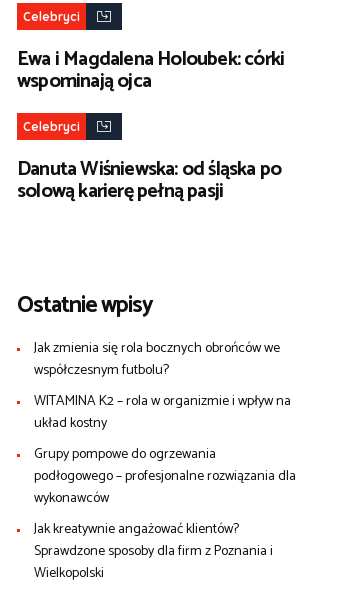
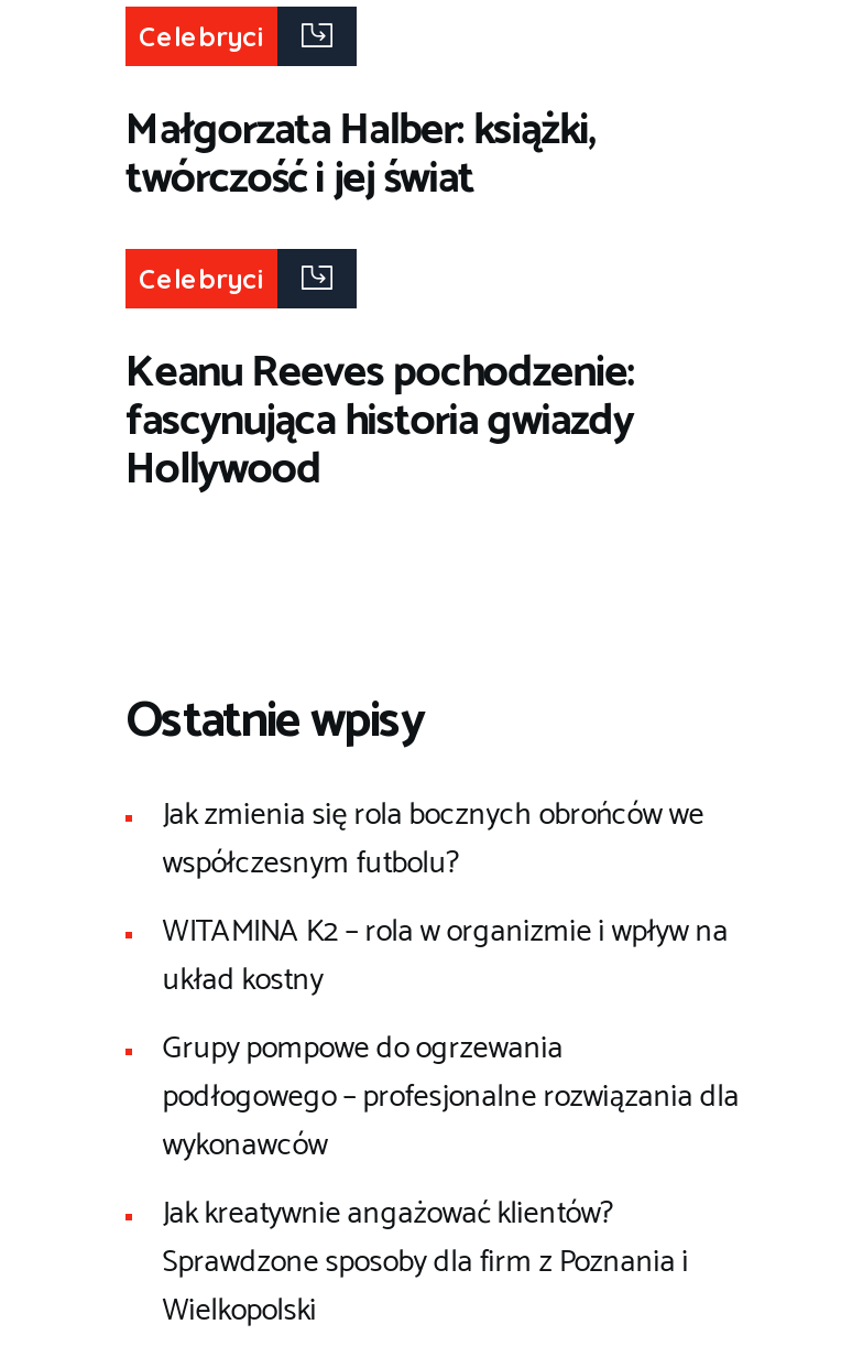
[17,43,284,98] Ewa i Magdalena Holoubek: córki | wspominają ojca -> [125,95,595,216] Małgorzata Halber: książki, | twórczość i jej świat
[17,153,281,208] Danuta Wiśniewska: od śląska po | solową karierę pełną pasji -> [125,337,634,507] Keanu Reeves pochodzenie: | fascynująca historia gwiazdy | Hollywood

